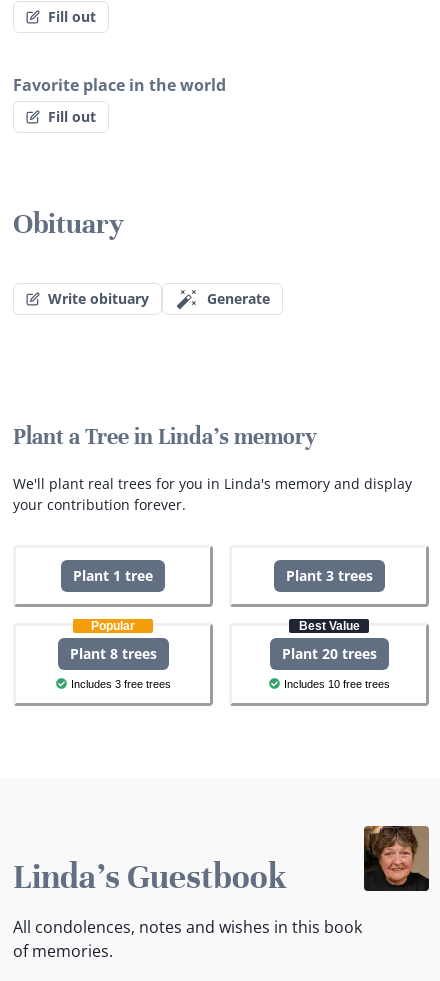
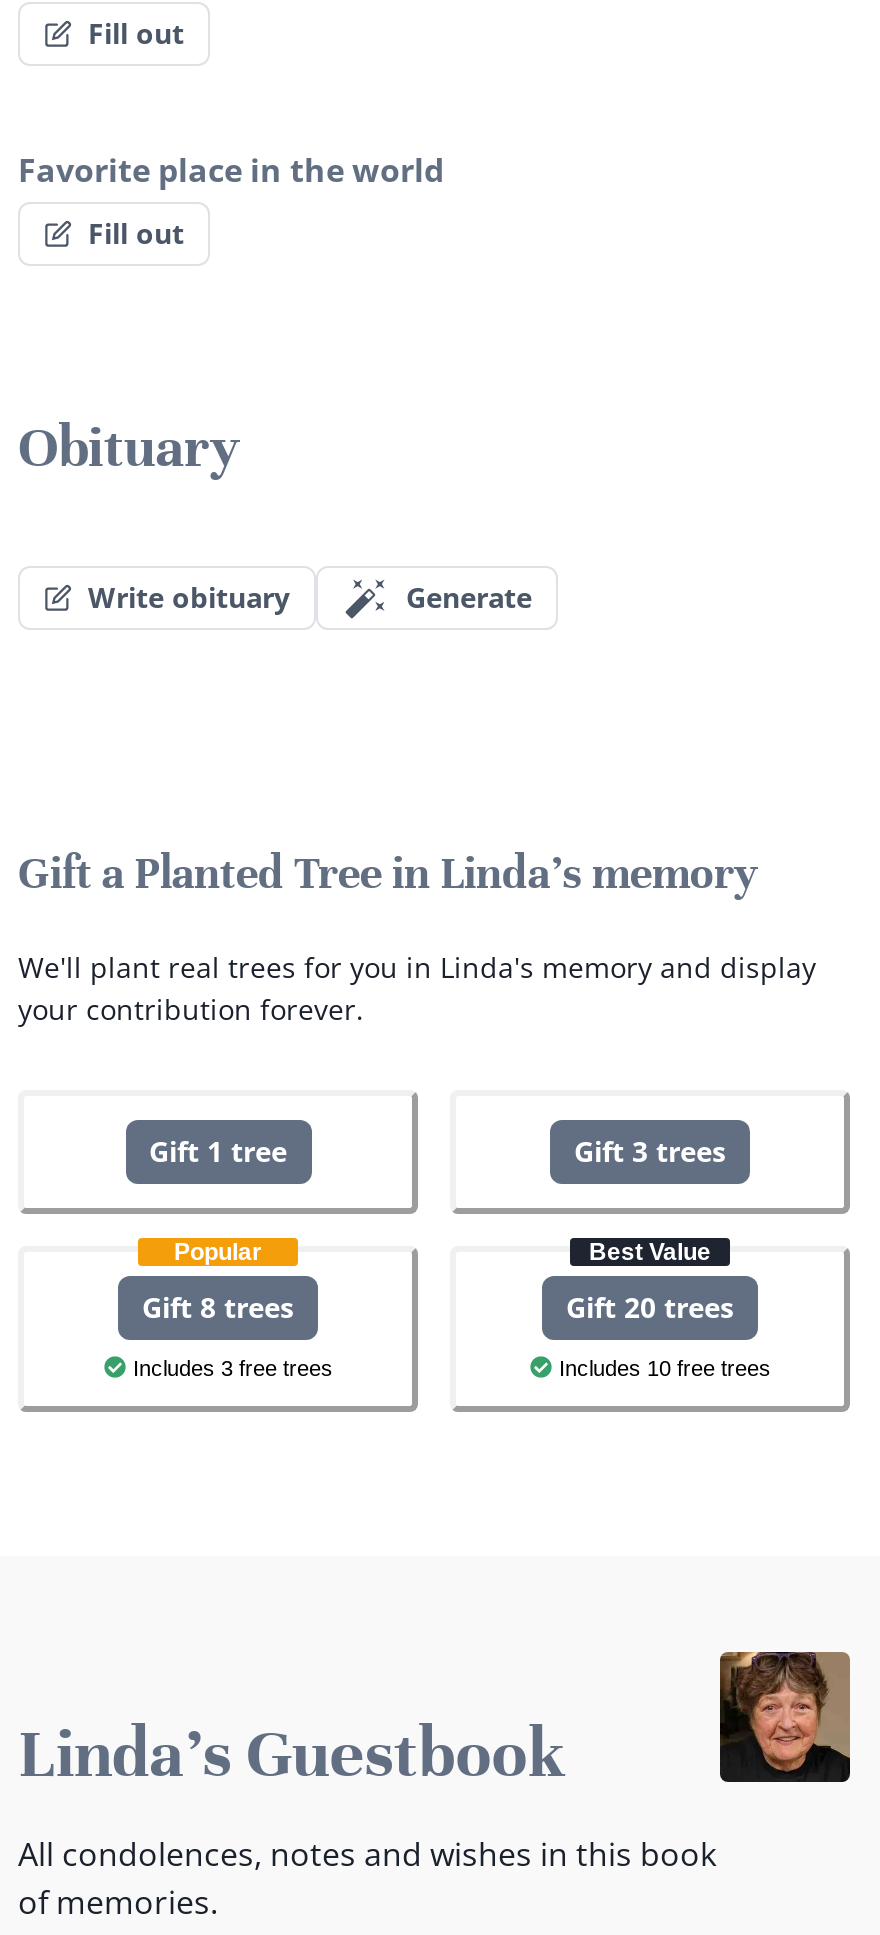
[13,422,317,449] Plant a Tree in Linda's memory -> [18,845,758,899] Gift a Planted Tree in Linda's memory
[73,565,153,584] Plant 1 tree -> [149,1131,287,1169] Gift 1 tree
[285,565,372,584] Plant 3 trees -> [574,1131,726,1169] Gift 3 trees
[69,643,156,662] Plant 8 trees -> [142,1287,294,1325] Gift 8 trees
[281,643,376,662] Plant 20 trees -> [566,1287,734,1325] Gift 20 trees

